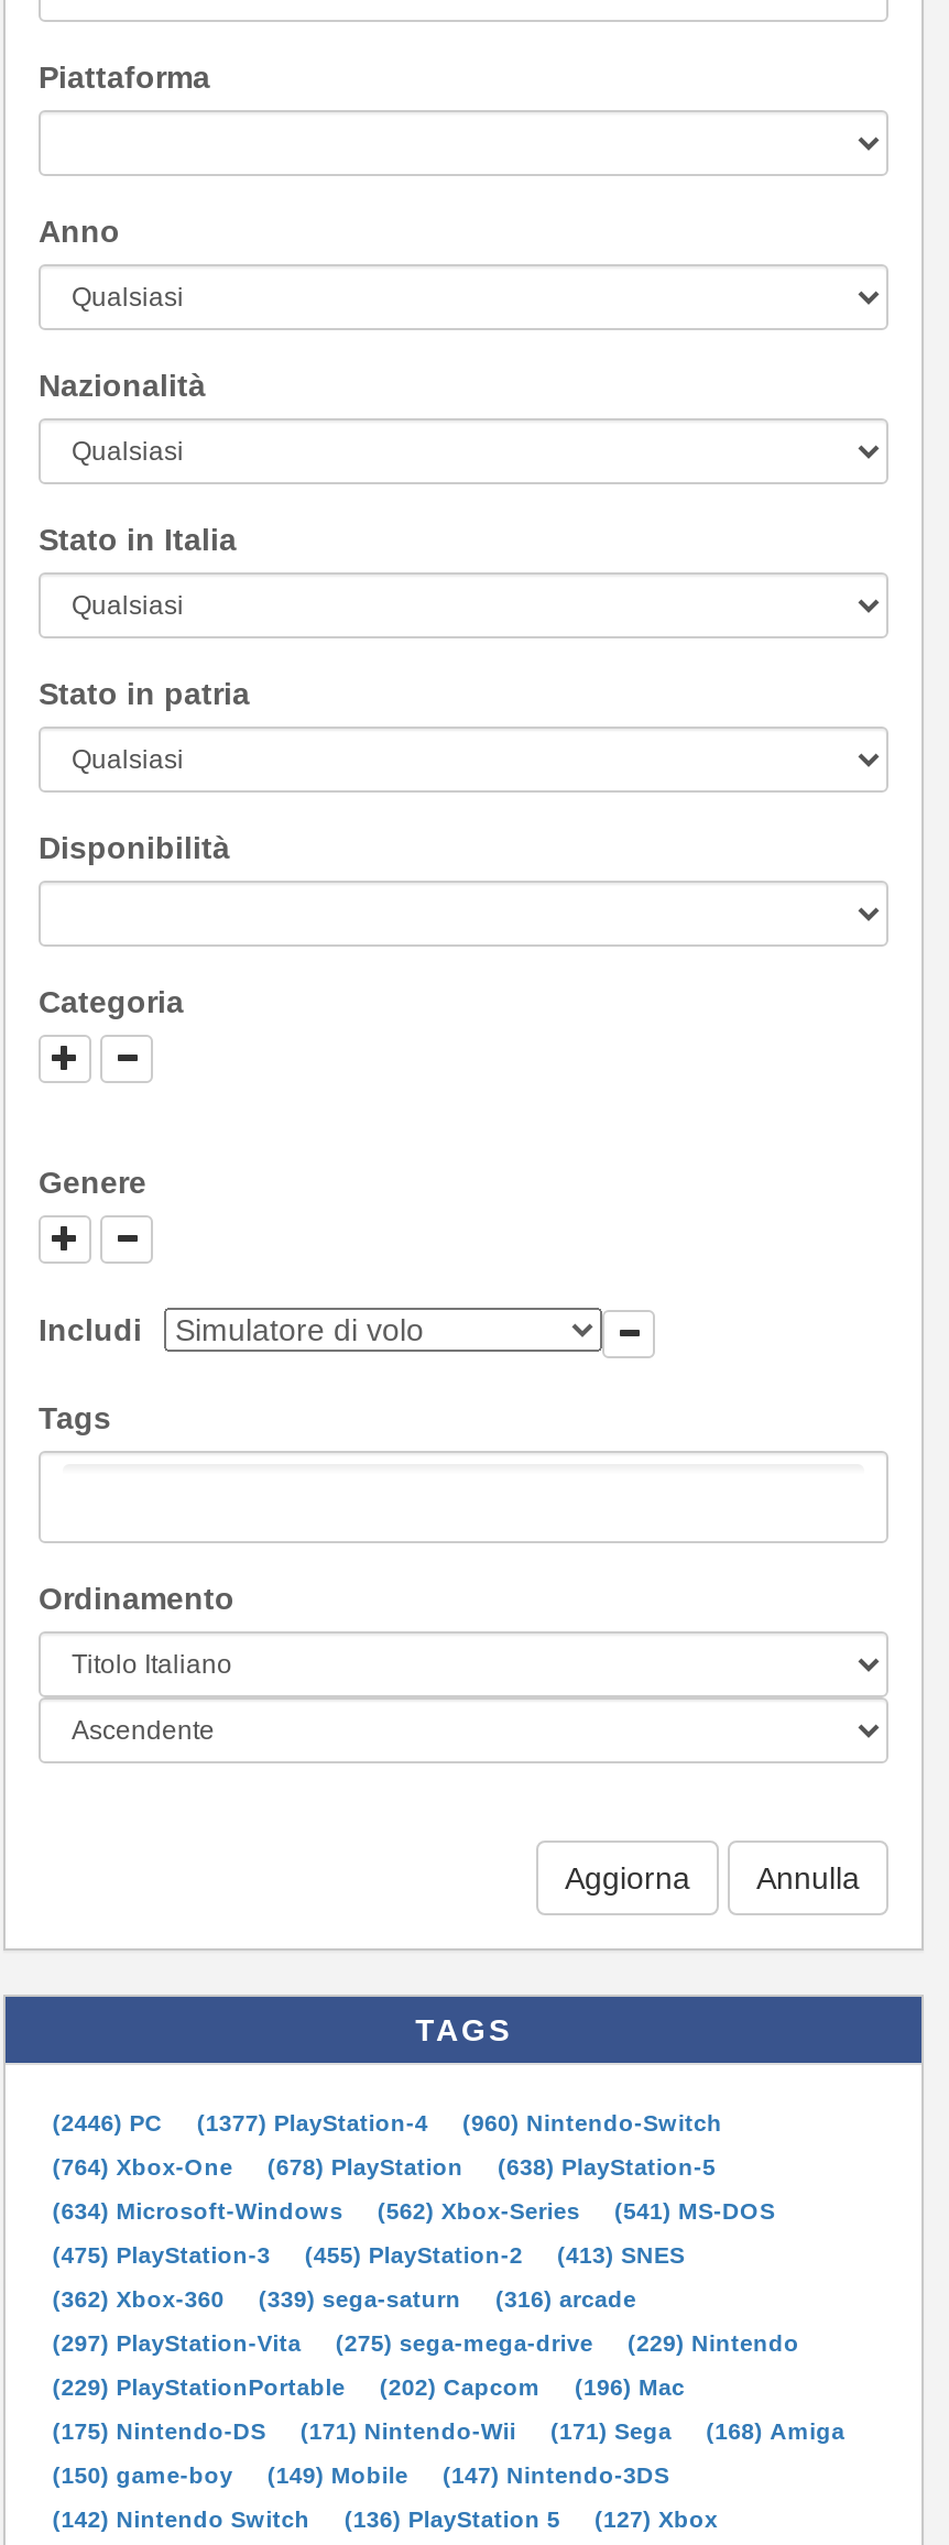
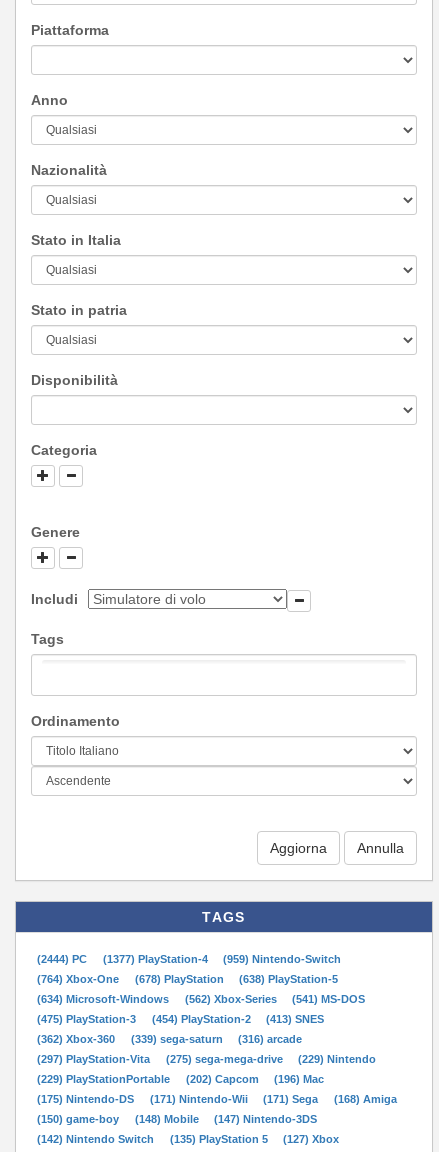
[52,2110,169,2136] (2446) PC -> [37,953,90,965] (2444) PC
[462,2110,722,2136] (960) Nintendo-Switch -> [223,953,341,965] (959) Nintendo-Switch
[52,2242,685,2268] (475) PlayStation-3 (455) PlayStation-2 (413) SNES -> [37,1013,324,1025] (475) PlayStation-3 (454) PlayStation-2 (413) SNES
[52,2462,669,2488] (150) game-boy (149) Mobile (147) Nintendo-3DS -> [37,1113,317,1125] (150) game-boy (148) Mobile (147) Nintendo-3DS
[52,2506,718,2532] (142) Nintendo Switch (136) PlayStation 5 (127) Xbox -> [37,1133,339,1145] (142) Nintendo Switch (135) PlayStation 5 (127) Xbox

